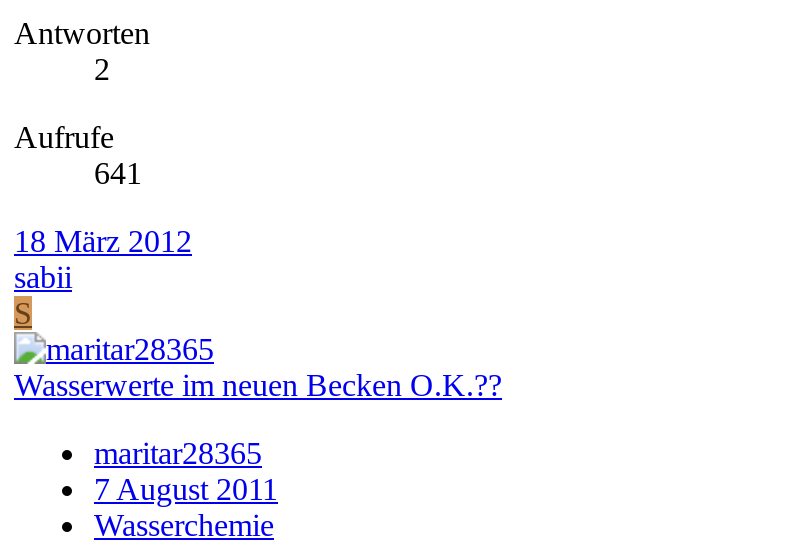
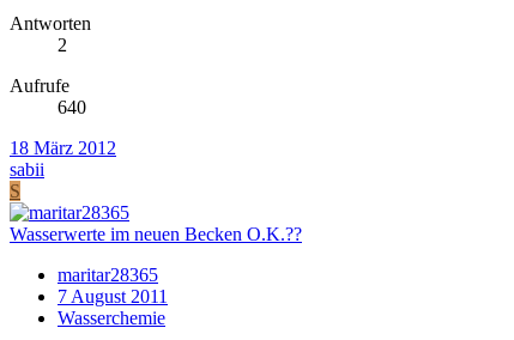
[94,156,142,190] 641 -> [58,97,86,117] 640

